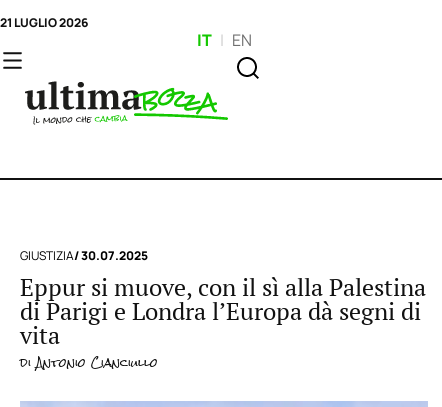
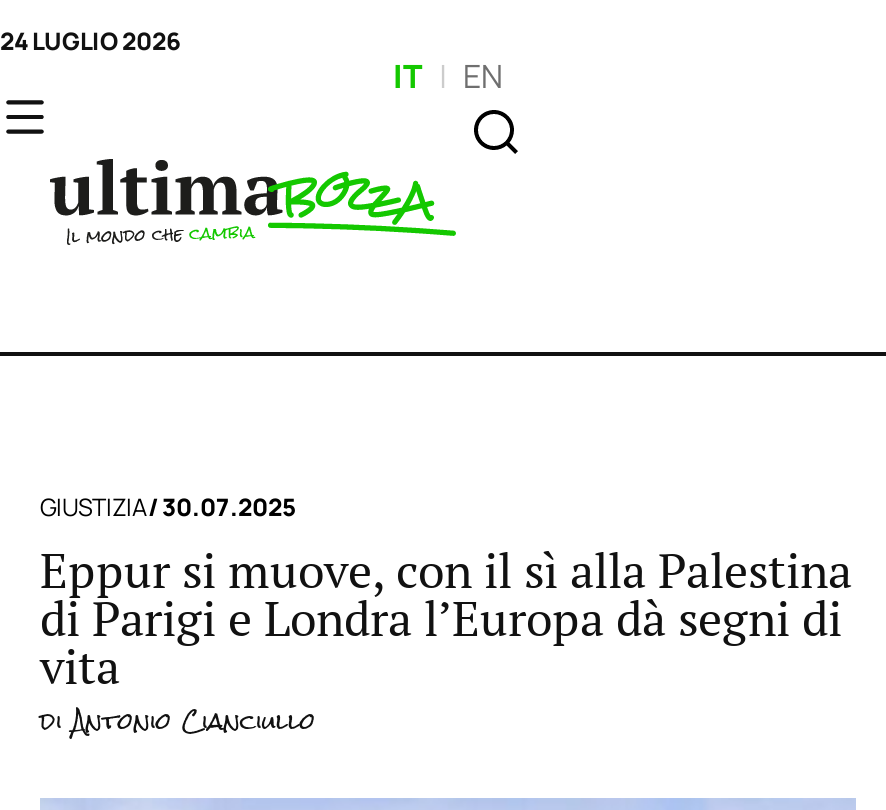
[0,14,88,31] 21 LUGLIO 2026 -> [0,24,180,58] 24 LUGLIO 2026

